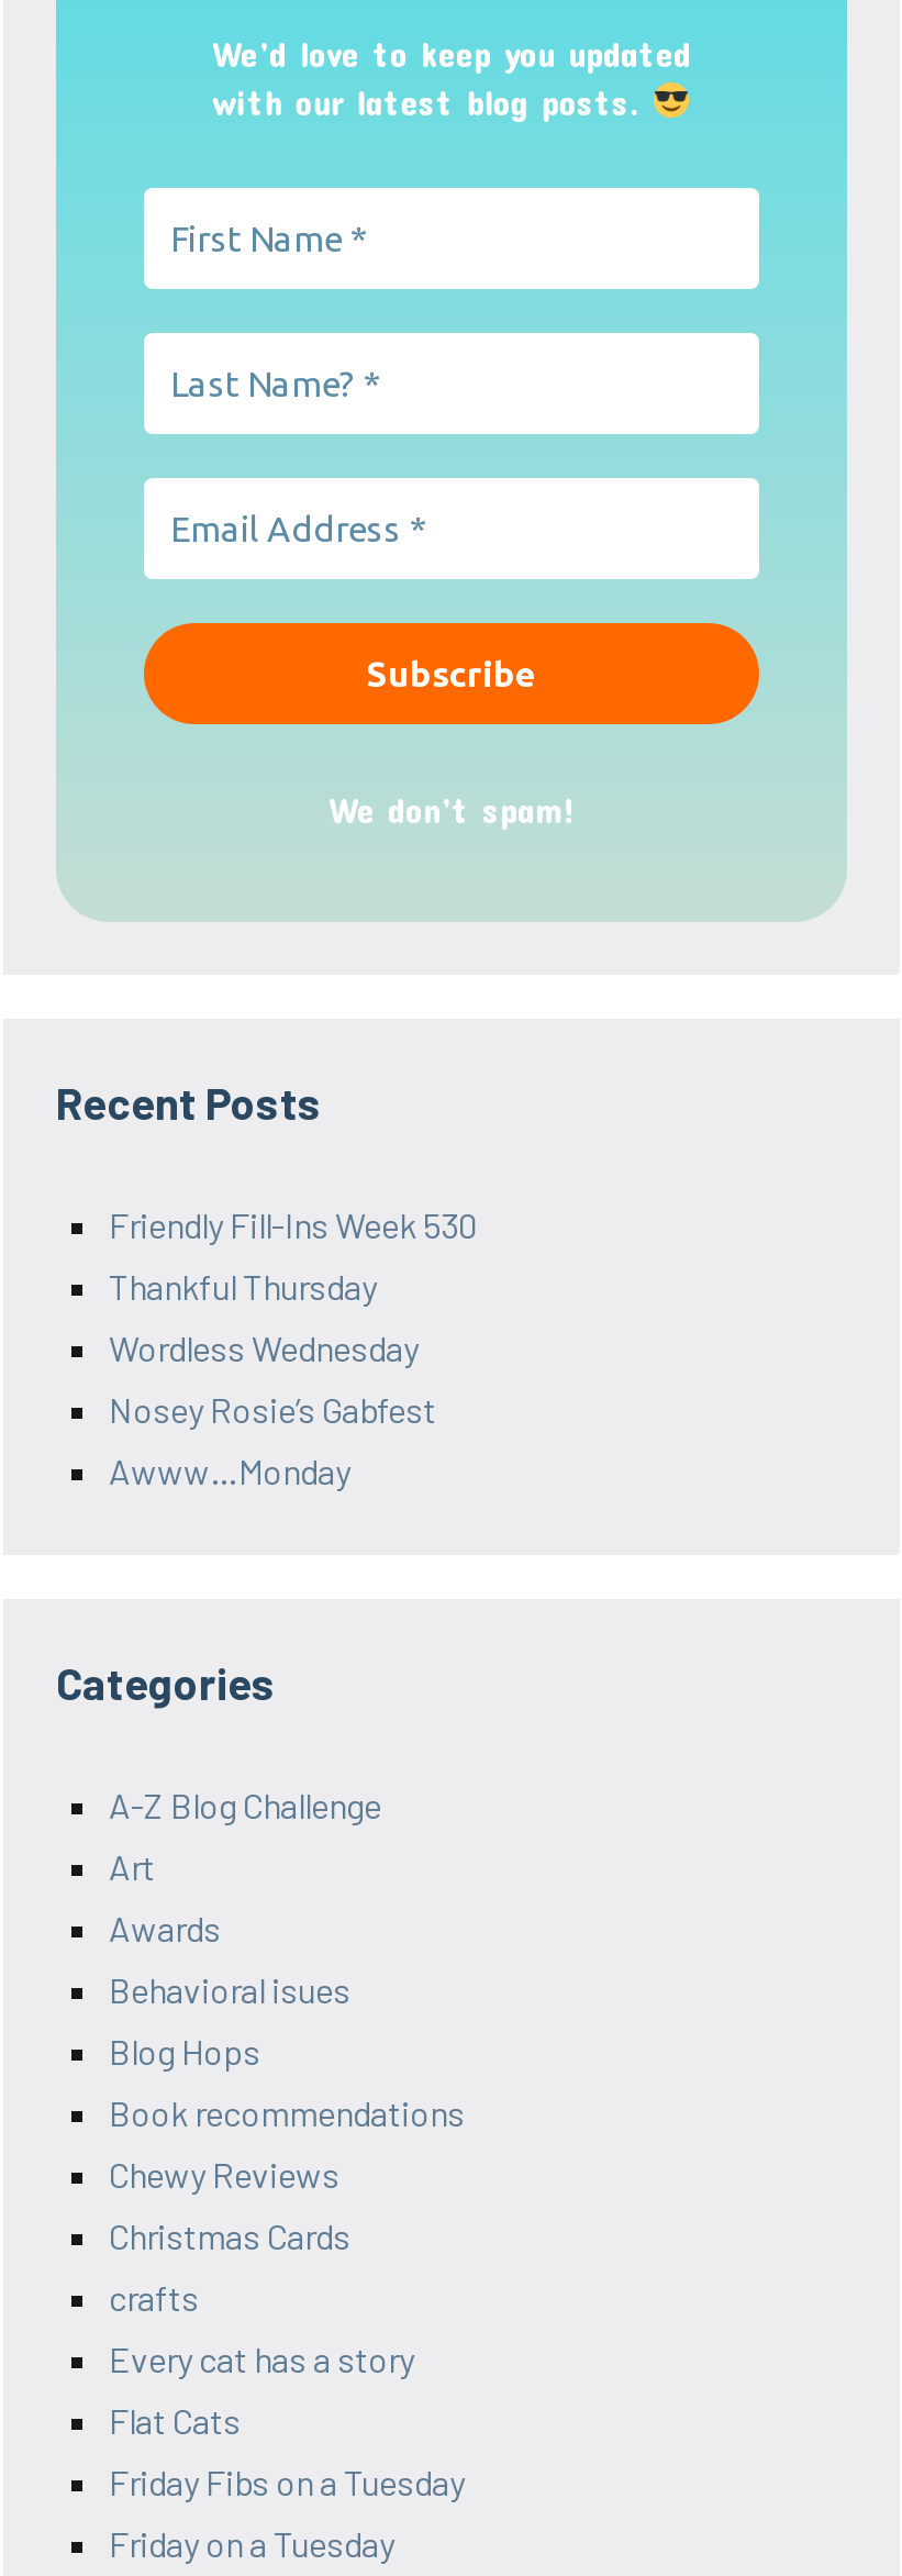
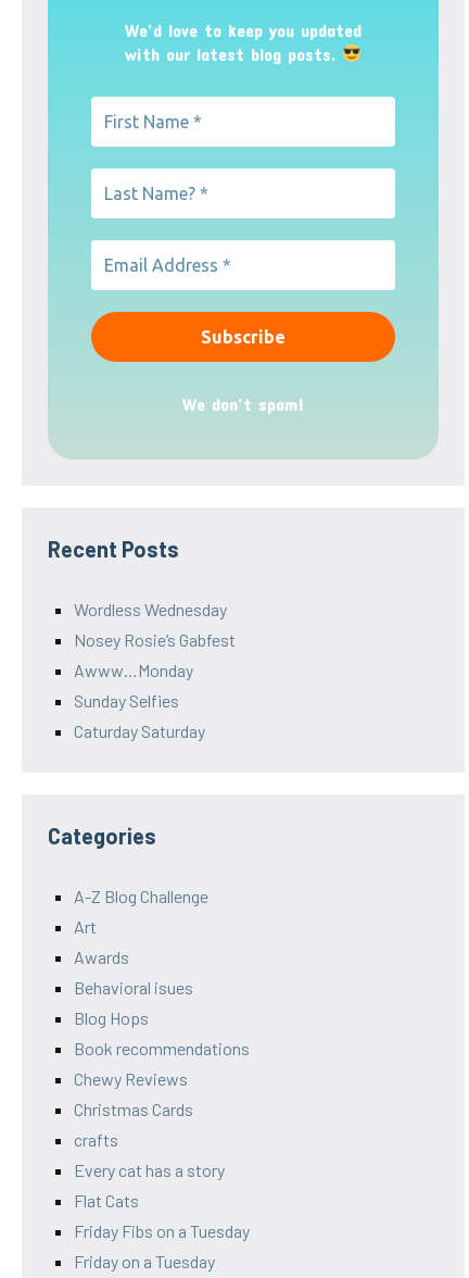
[109,1203,478,1306] Friendly Fill-Ins Week 530 | Thankful Thursday -> none
moved [109,1326,436,1491] -> [74,598,236,680]: Wordless Wednesday | Nosey Rosie’s Gabfest | Awww…Monday
none -> [74,690,205,741] Sunday Selfies | Caturday Saturday

